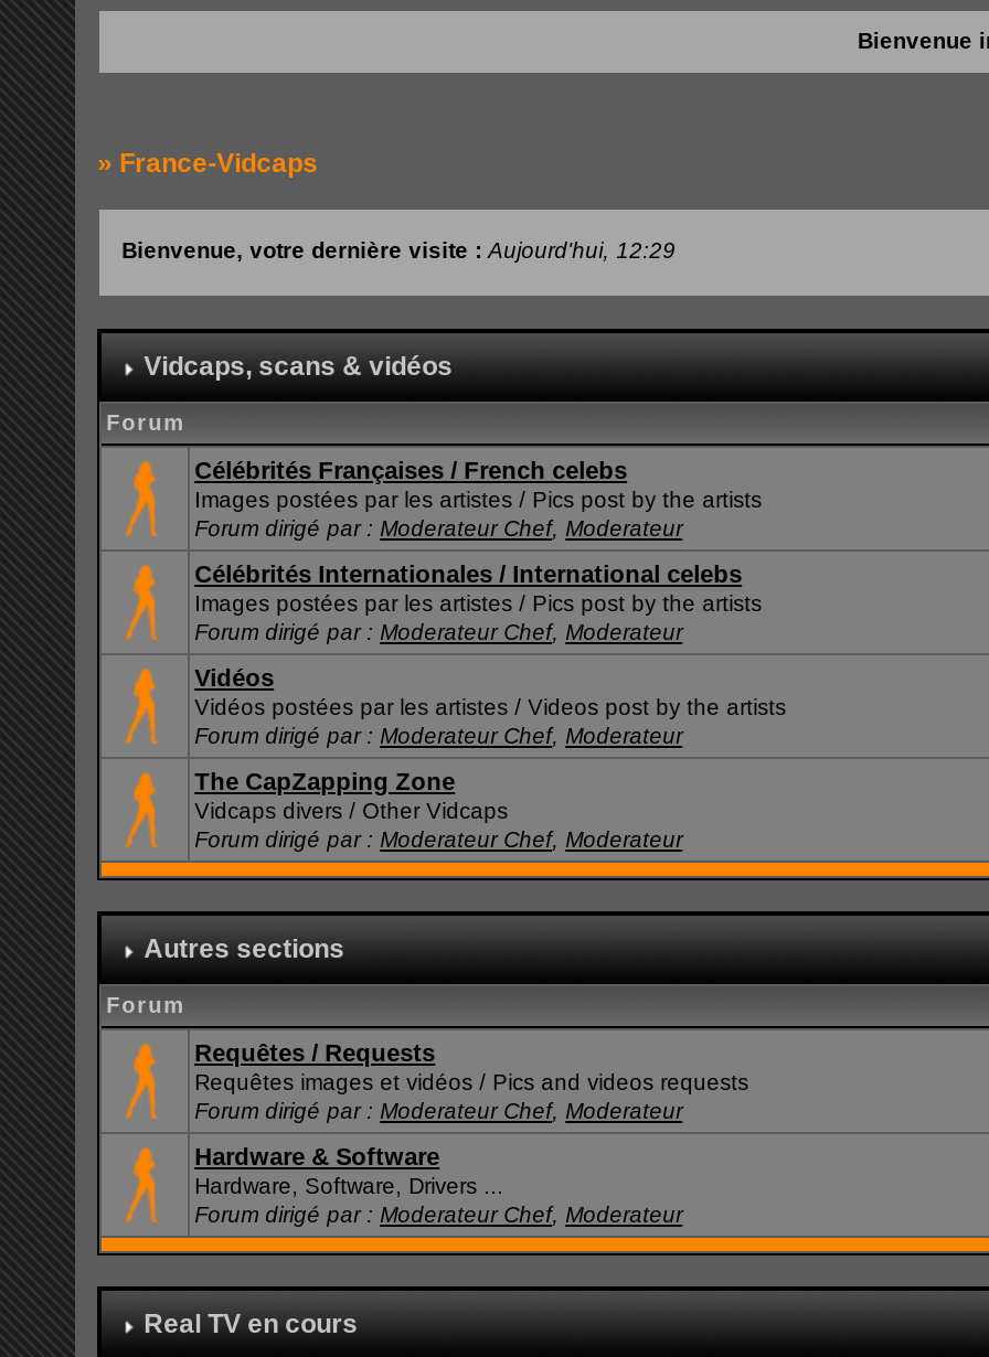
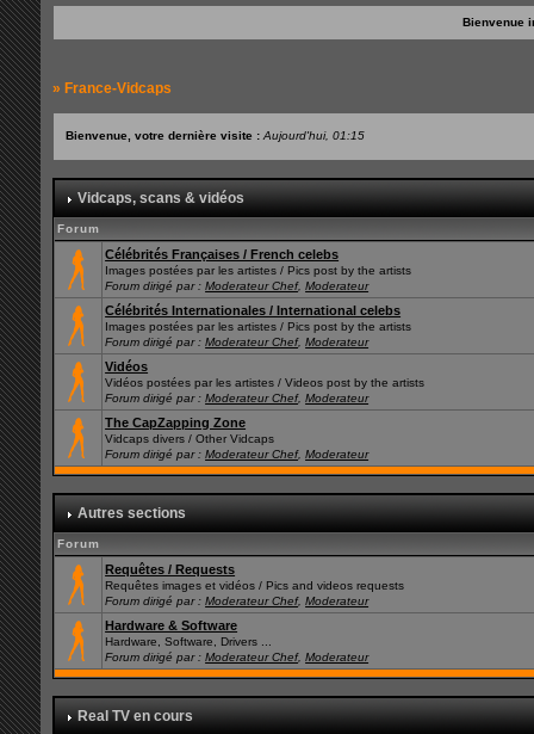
[122,238,676,263] Bienvenue, votre dernière visite : Aujourd'hui, 12:29 -> [66,129,365,142] Bienvenue, votre dernière visite : Aujourd'hui, 01:15

